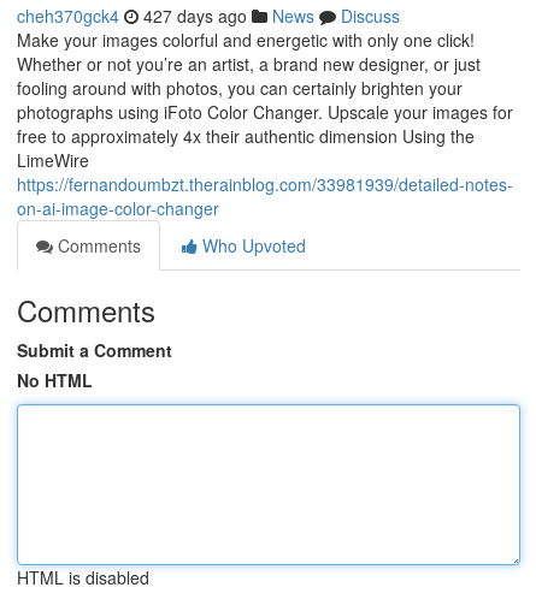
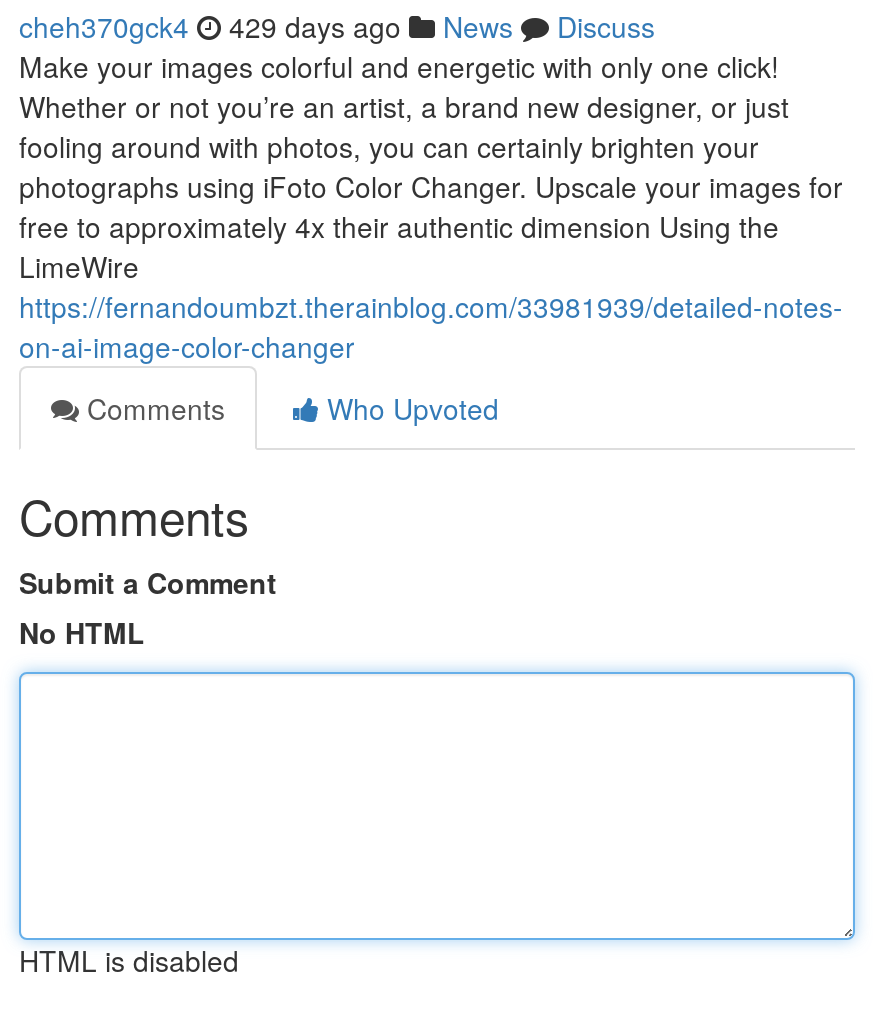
[17,4,400,28] cheh370gck4 427 days ago News Discuss -> [19,6,655,46] cheh370gck4 429 days ago News Discuss

